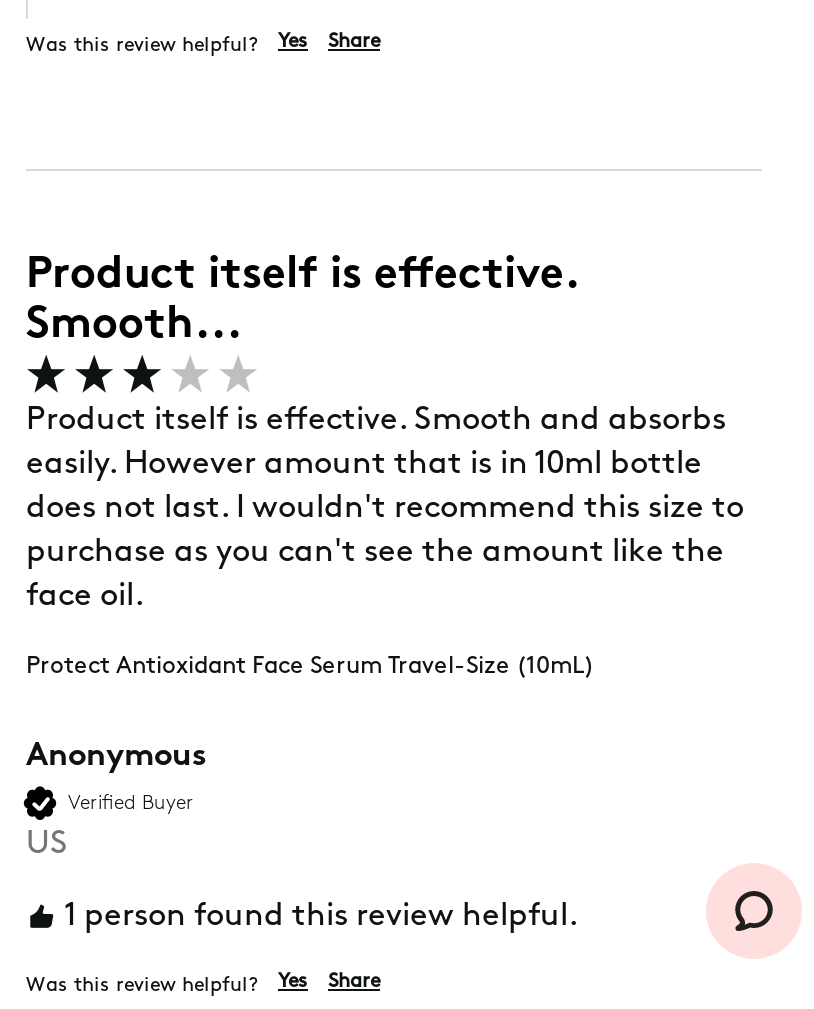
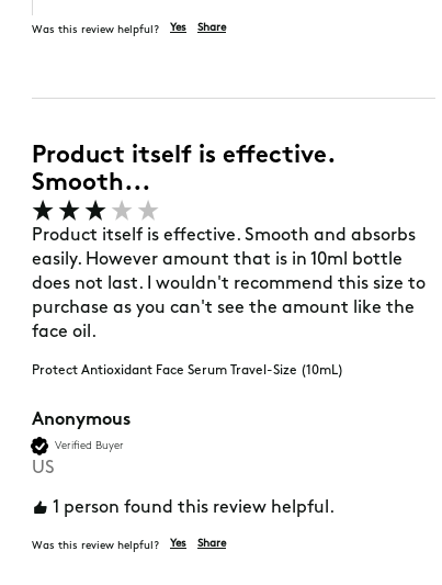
[706,865,800,957] [image] -> none

